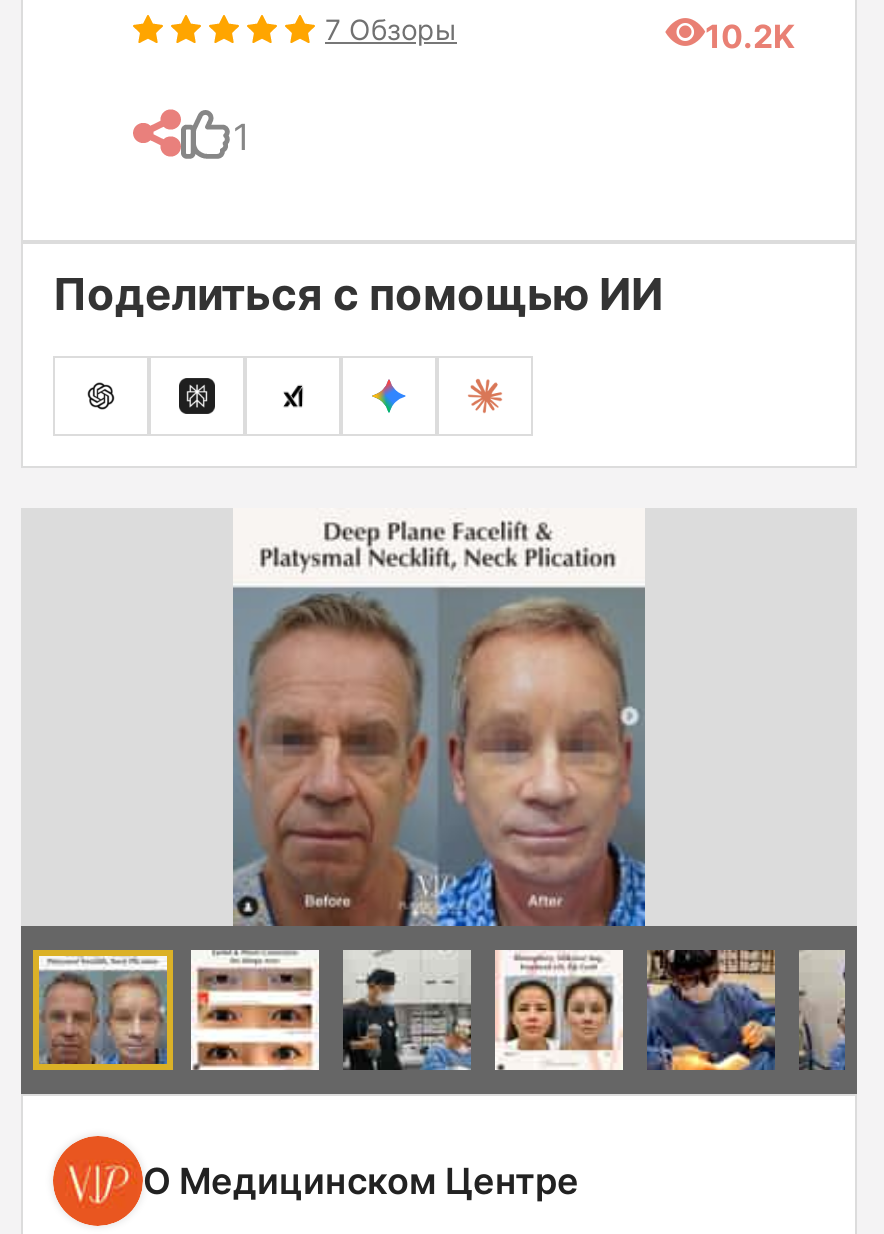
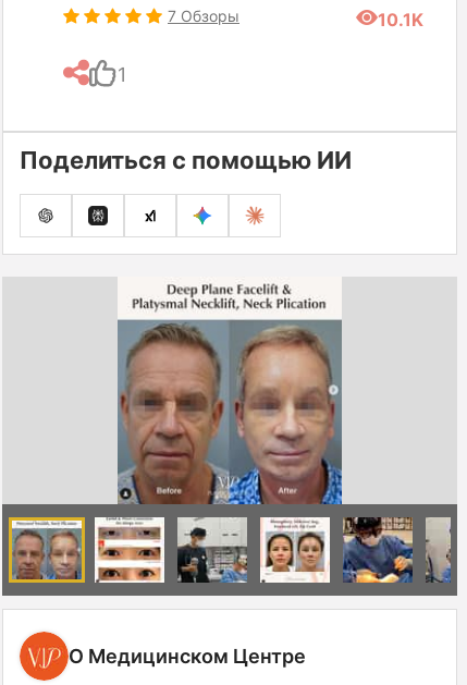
[705,16,795,56] 10.2K -> [378,8,423,30] 10.1K

